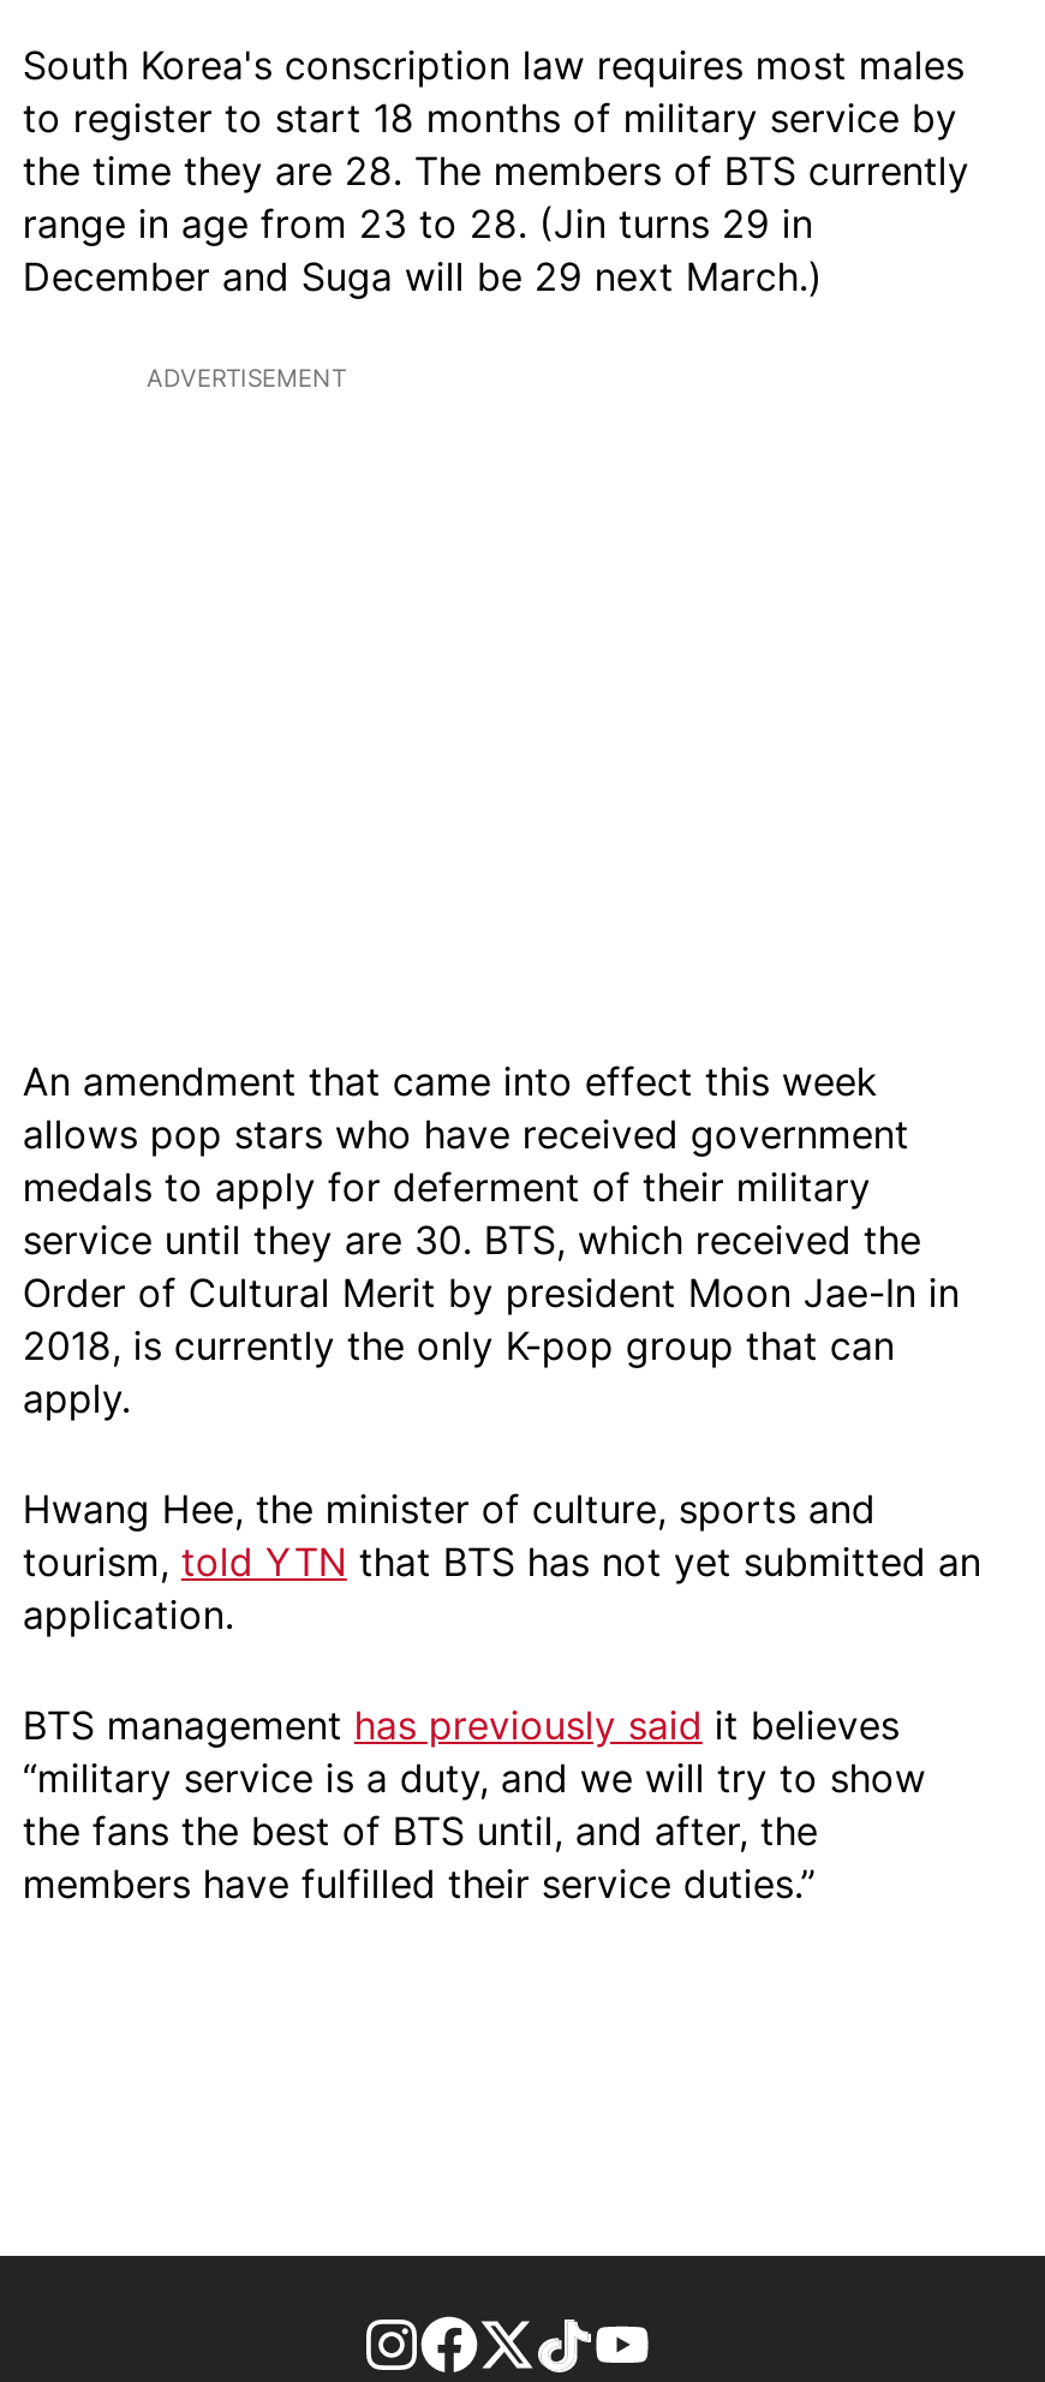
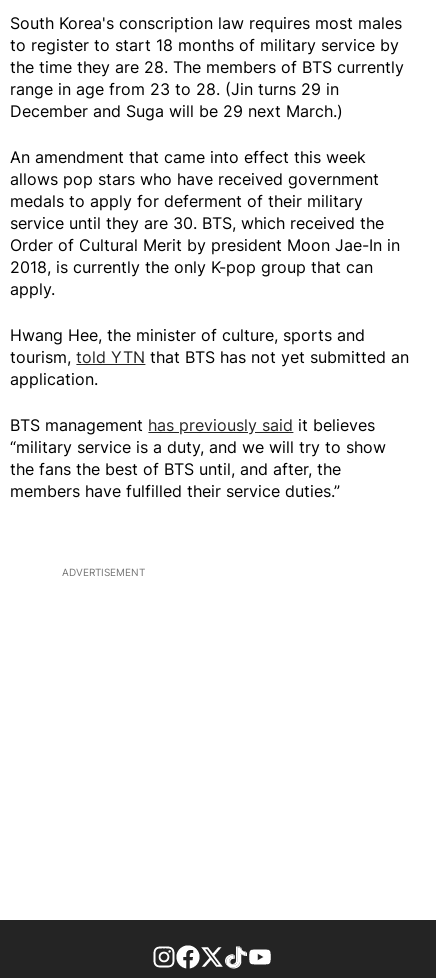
moved [147,362,346,391] -> [62,566,145,578]: ADVERTISEMENT
moved [23,1057,981,1907] -> [10,147,409,501]: An amendment that came into effect this week | allows pop stars who have received government | medals to apply for deferment of their military | ... | the fans the best of BTS until, and after, the | members have fulfilled their service duties.”

